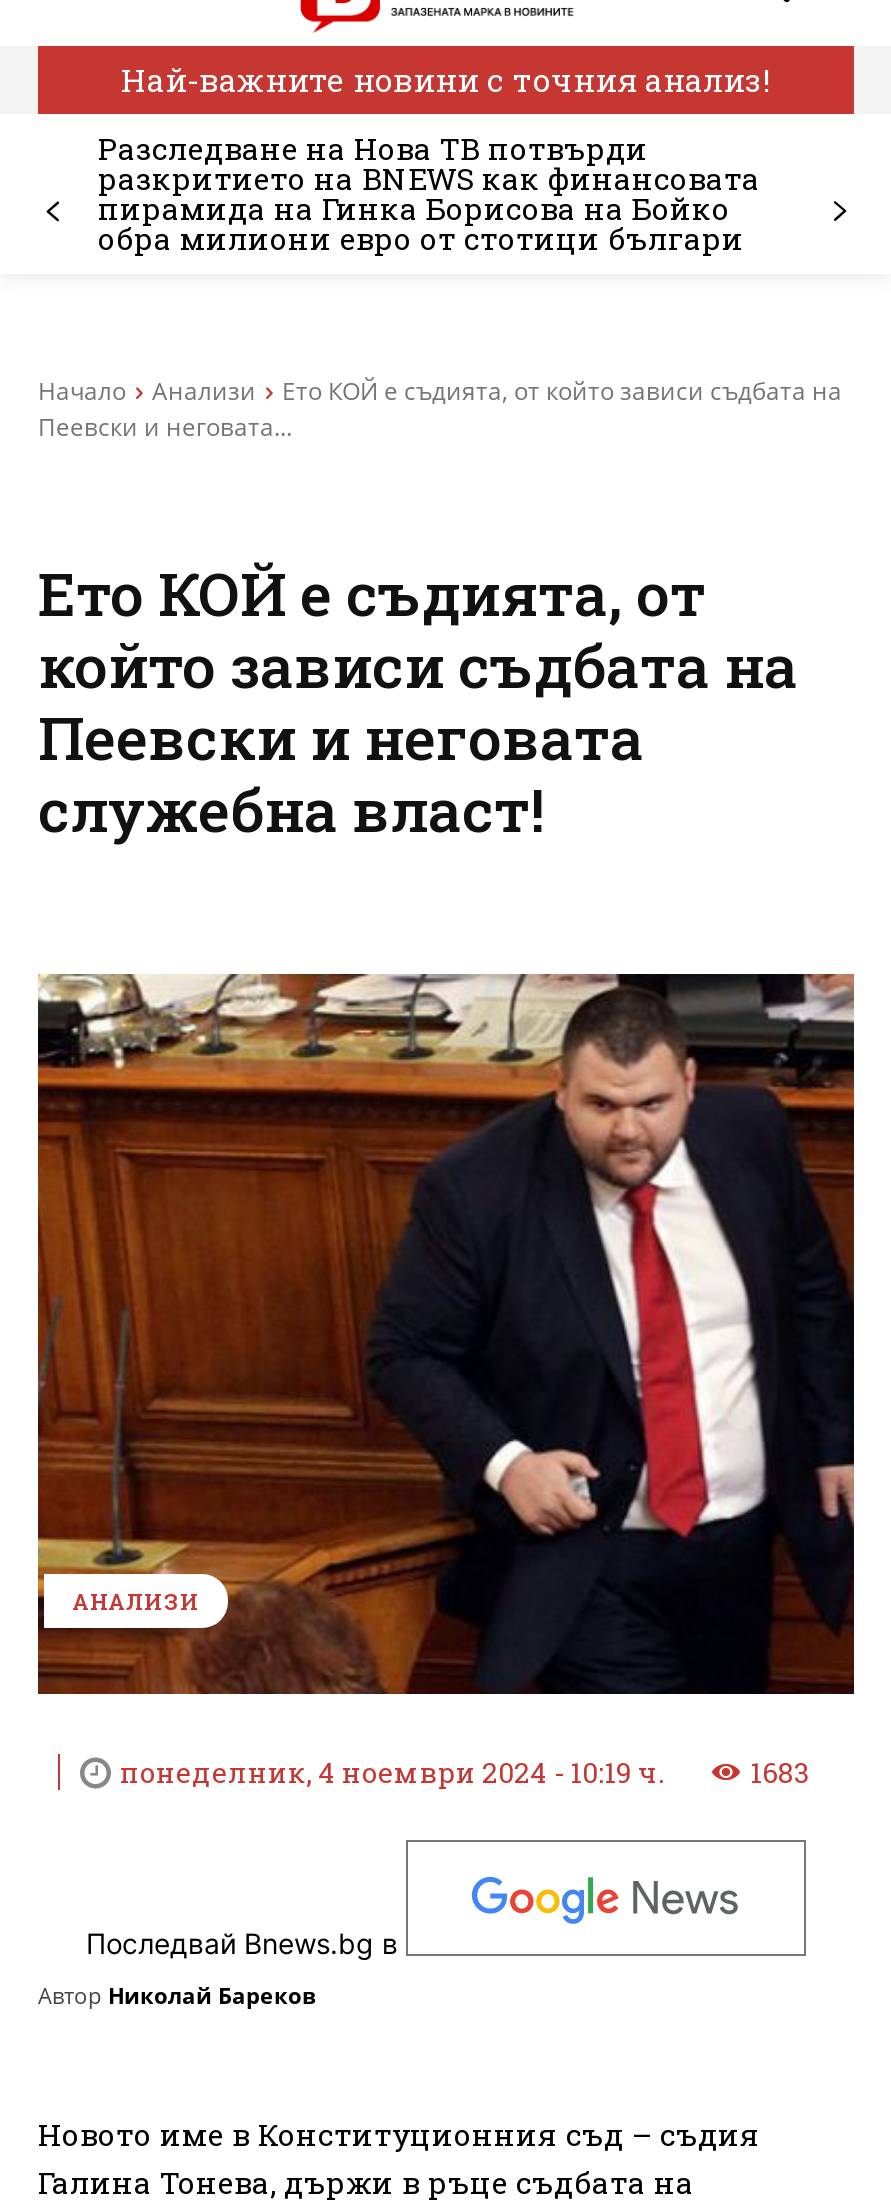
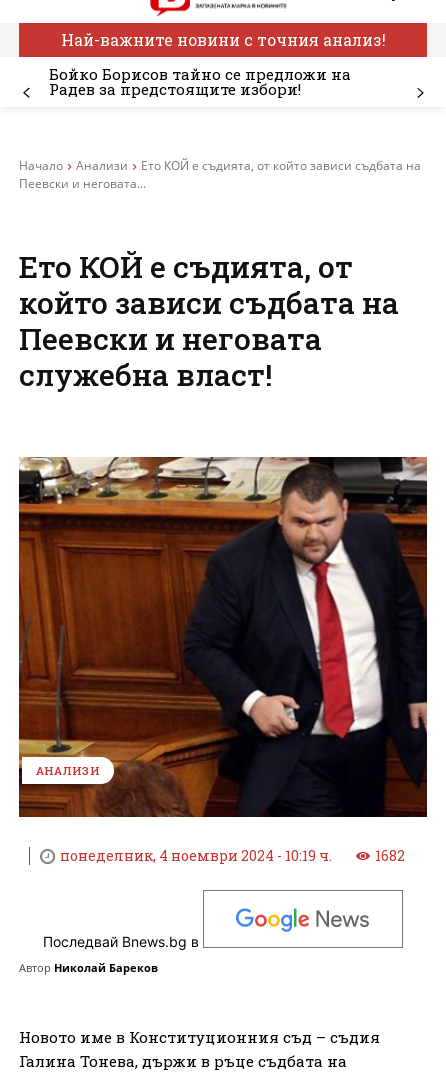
[98,128,760,258] Разследване на Нова ТВ потвърди | разкритието на BNEWS как финансовата | пирамида на Гинка Борисова на Бойко | обра милиони евро от стотици българи -> [49,64,351,99] Бойко Борисов тайно се предложи на | Радев за предстоящите избори!
[750,1753,810,1791] 1683 -> [375,846,405,865] 1682

